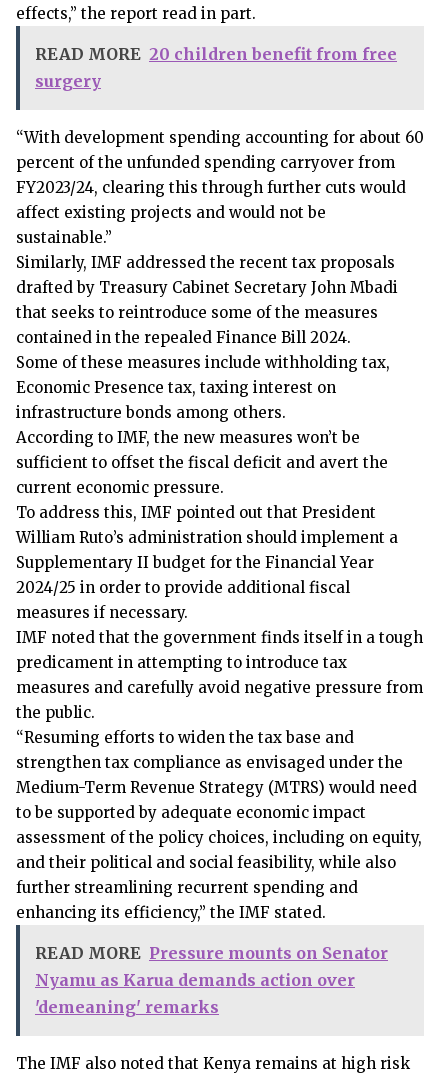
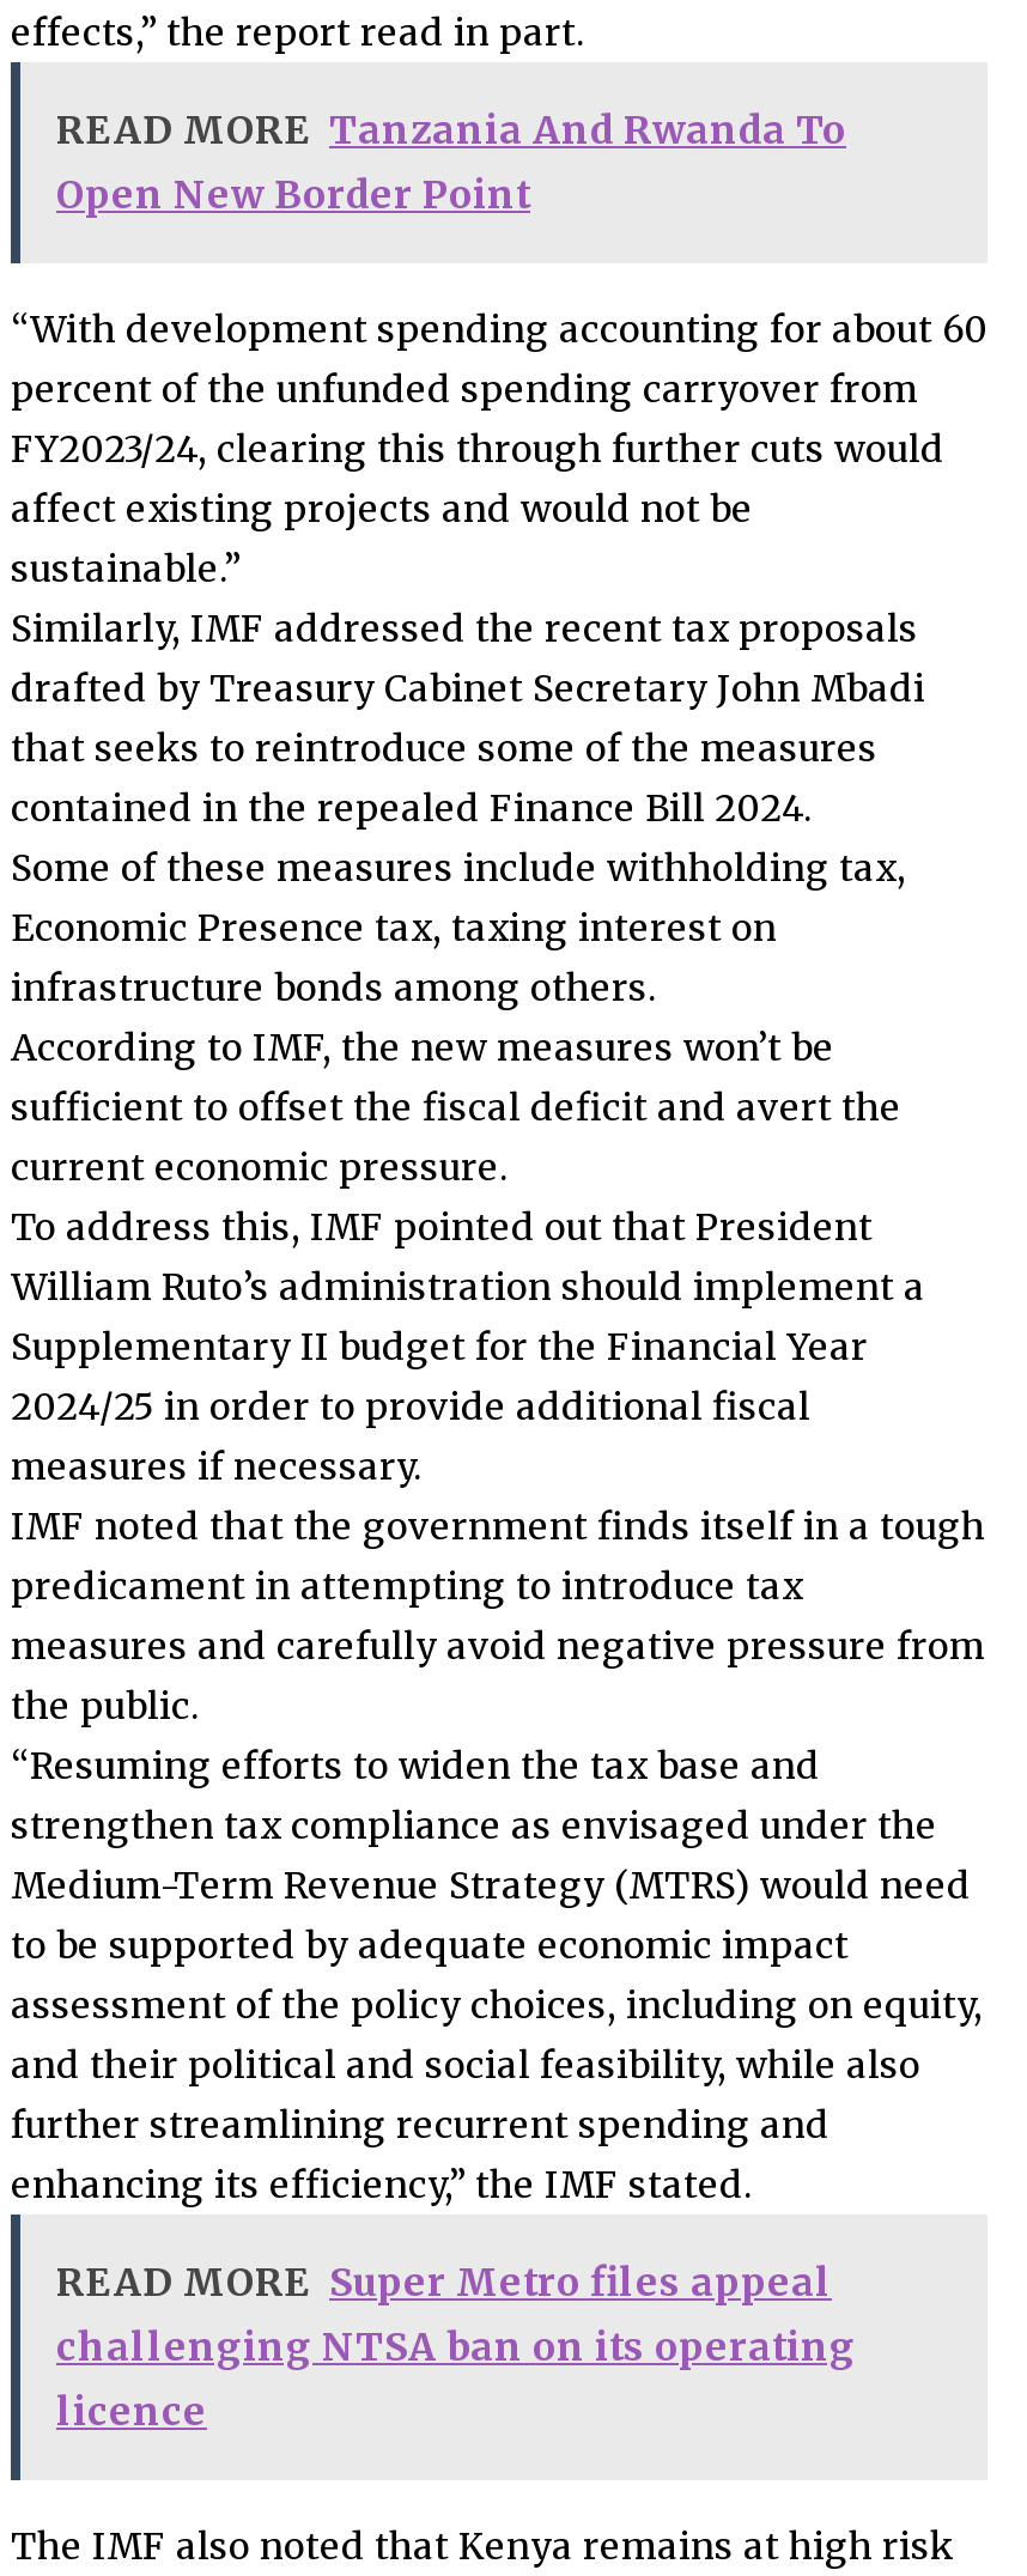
[35,44,397,91] READ MORE 20 children benefit from free | surgery -> [56,104,846,217] READ MORE Tanzania And Rwanda To | Open New Border Point
[35,943,388,1017] READ MORE Pressure mounts on Senator | Nyamu as Karua demands action over | 'demeaning' remarks -> [56,2257,856,2434] READ MORE Super Metro files appeal | challenging NTSA ban on its operating | licence

